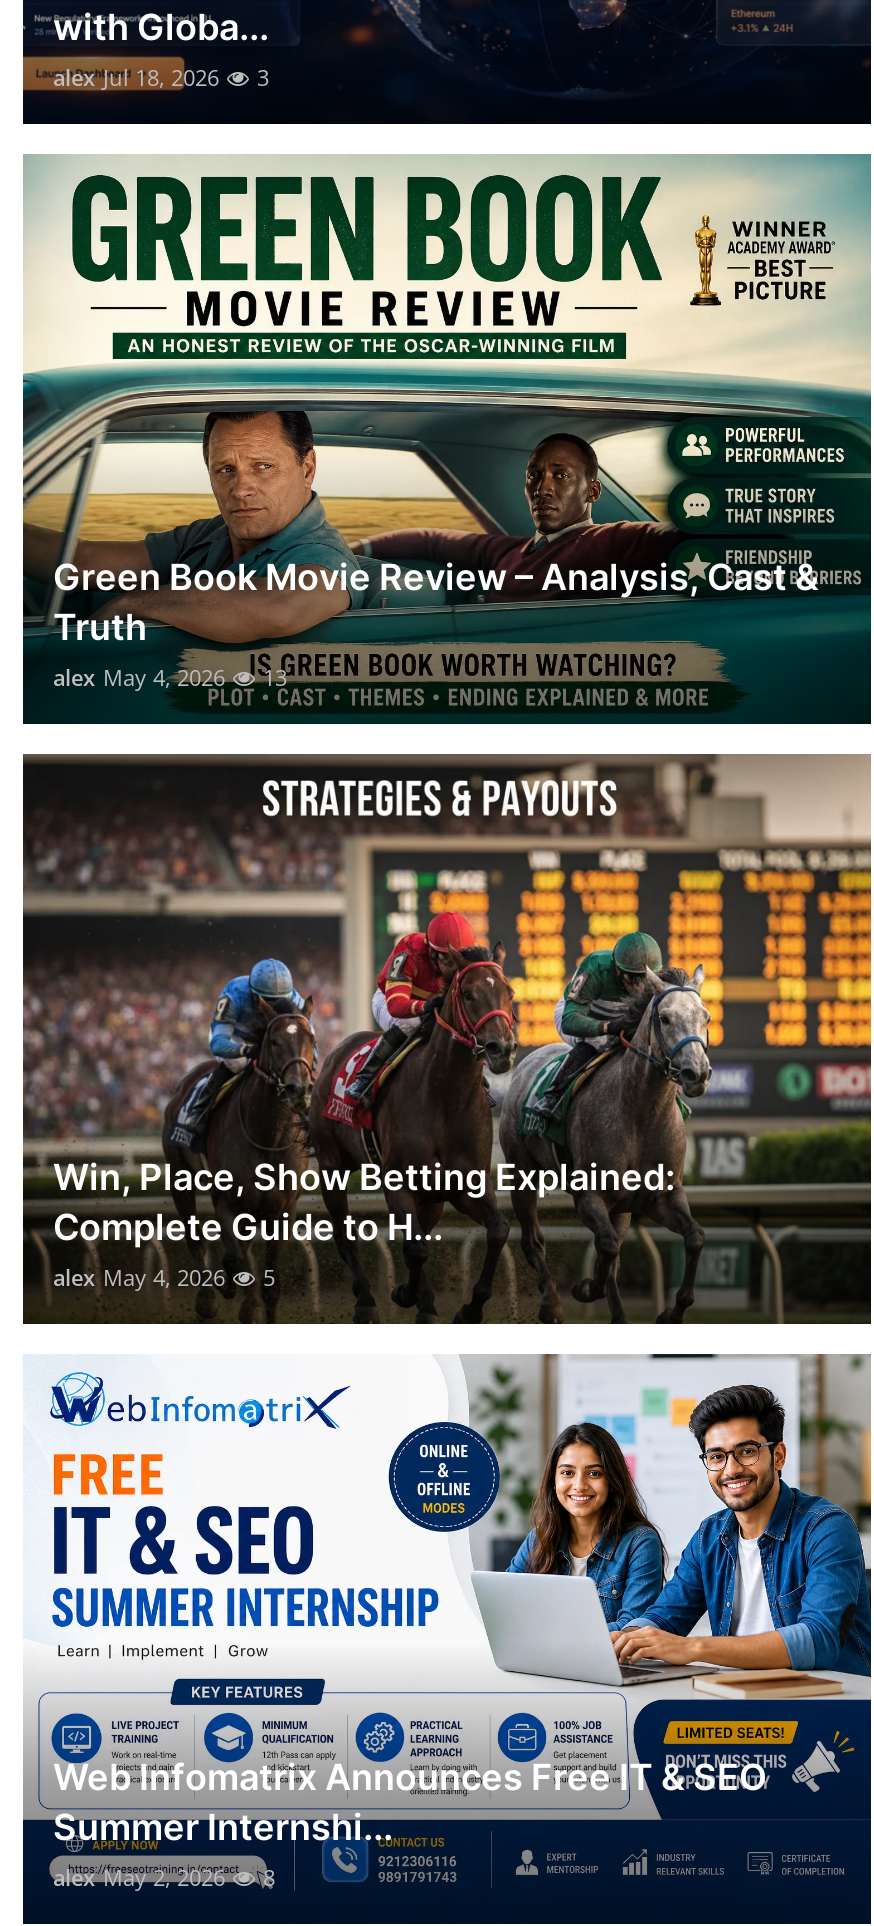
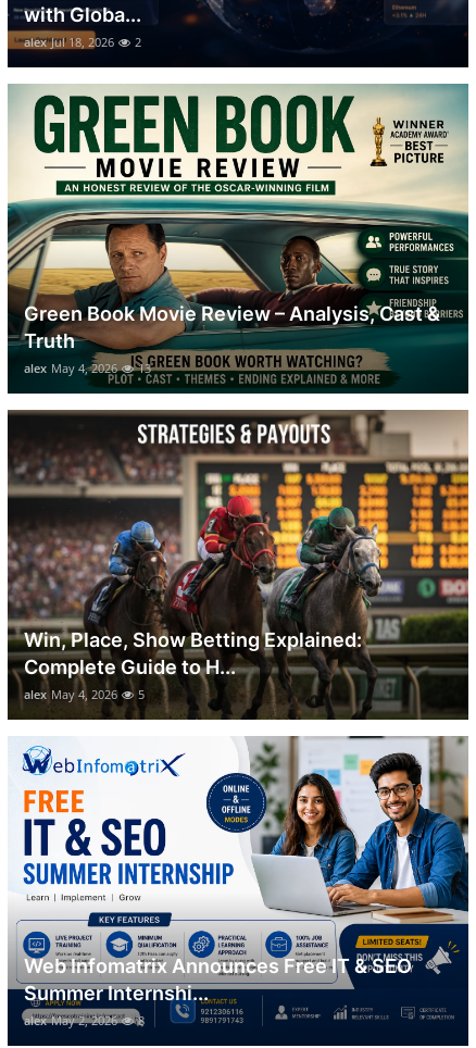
[251,62,269,92] 3 -> [131,34,141,50] 2

